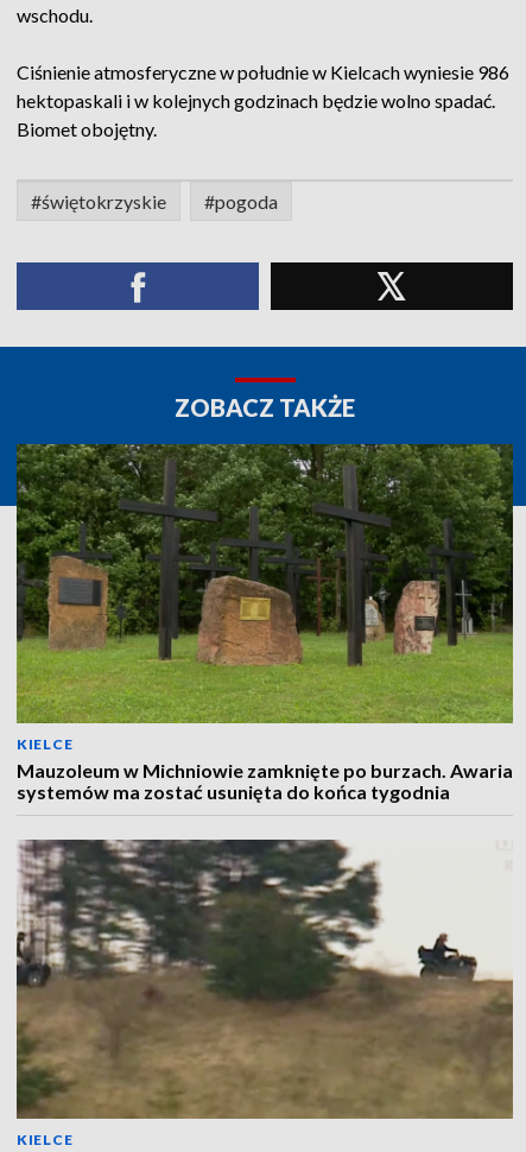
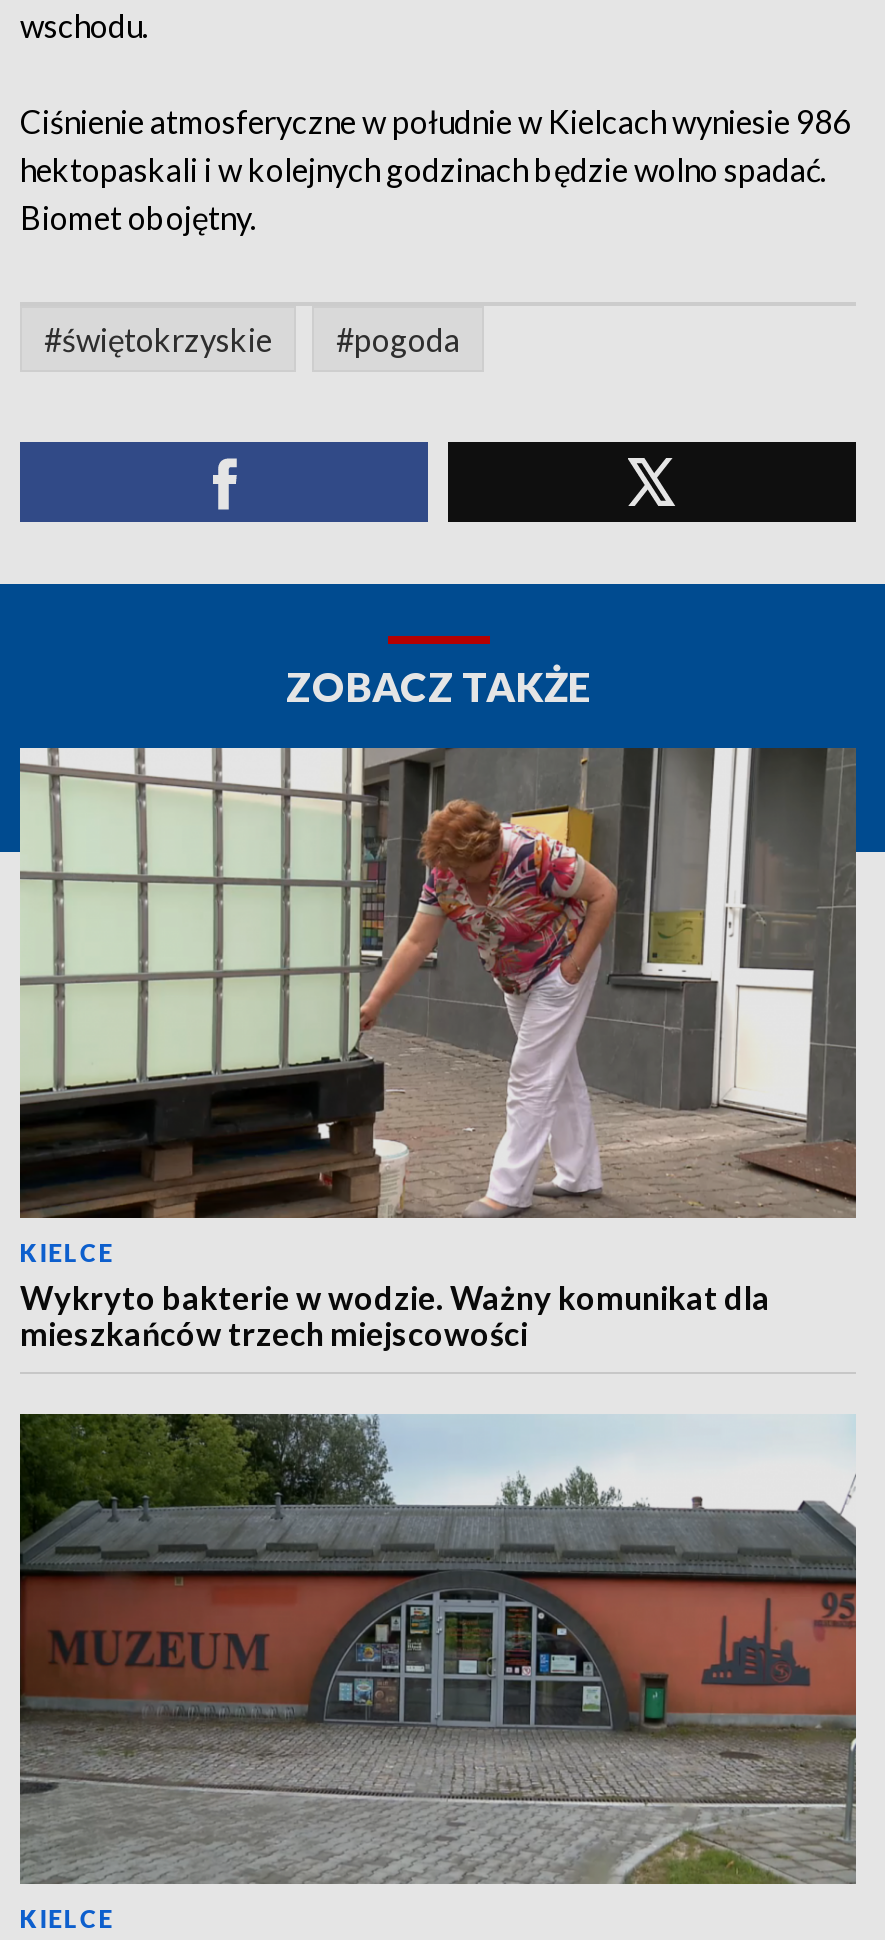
[15,443,514,803] [image] | Mauzoleum w Michniowie zamknięte po burzach. Awaria | systemów ma zostać usunięta do końca tygodnia -> [18,746,858,1352] [image] | Wykryto bakterie w wodzie. Ważny komunikat dla | mieszkańców trzech miejscowości
[15,838,513,1119] [image] -> [18,1412,858,1884] [image]

